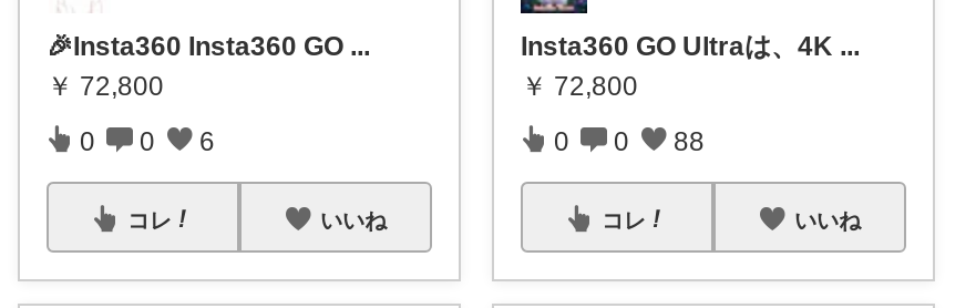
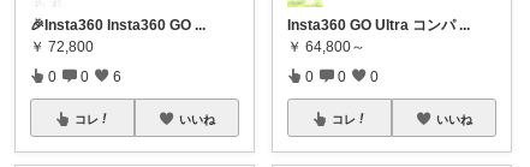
[521,31,860,101] Insta360 GO Ultraは、4K ... | ￥ 72,800 -> [287,17,470,55] Insta360 GO Ultra コンパ ... | ￥ 64,800～
[554,126,705,152] 0 0 88 -> [305,68,379,83] 0 0 0

